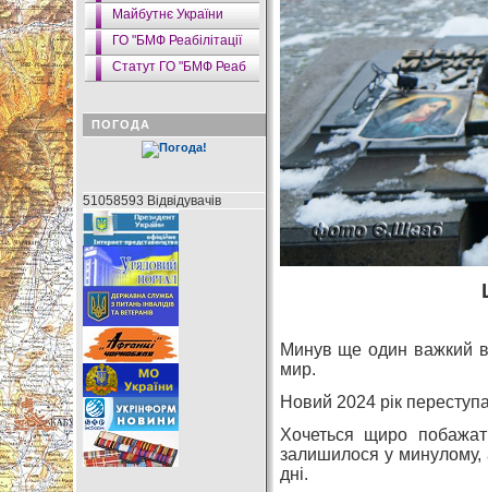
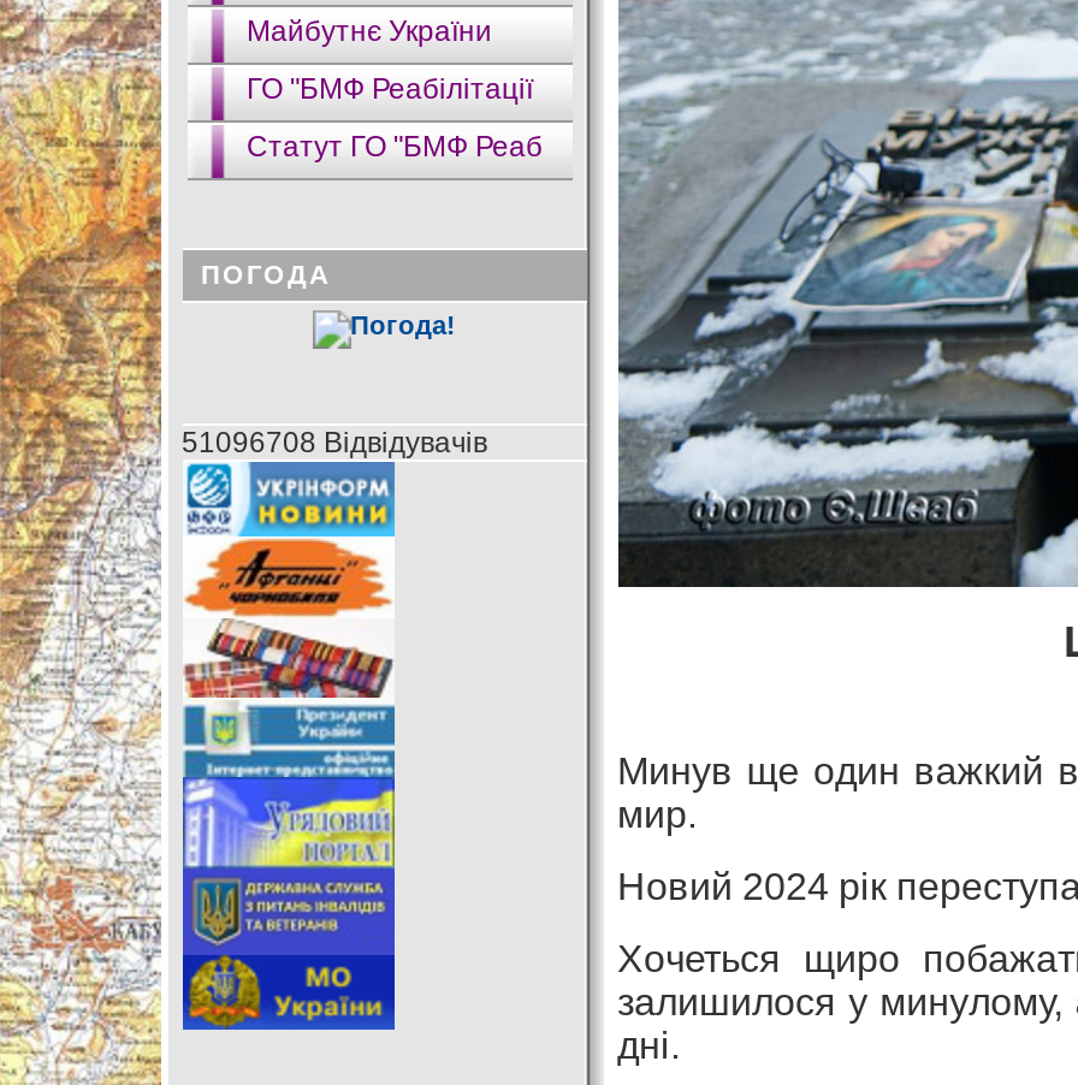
[82,193,221,208] 51058593 Відвідувачів -> [182,426,487,460] 51096708 Відвідувачів
[82,217,180,468] [image] -> [180,479,397,1032] [image]

